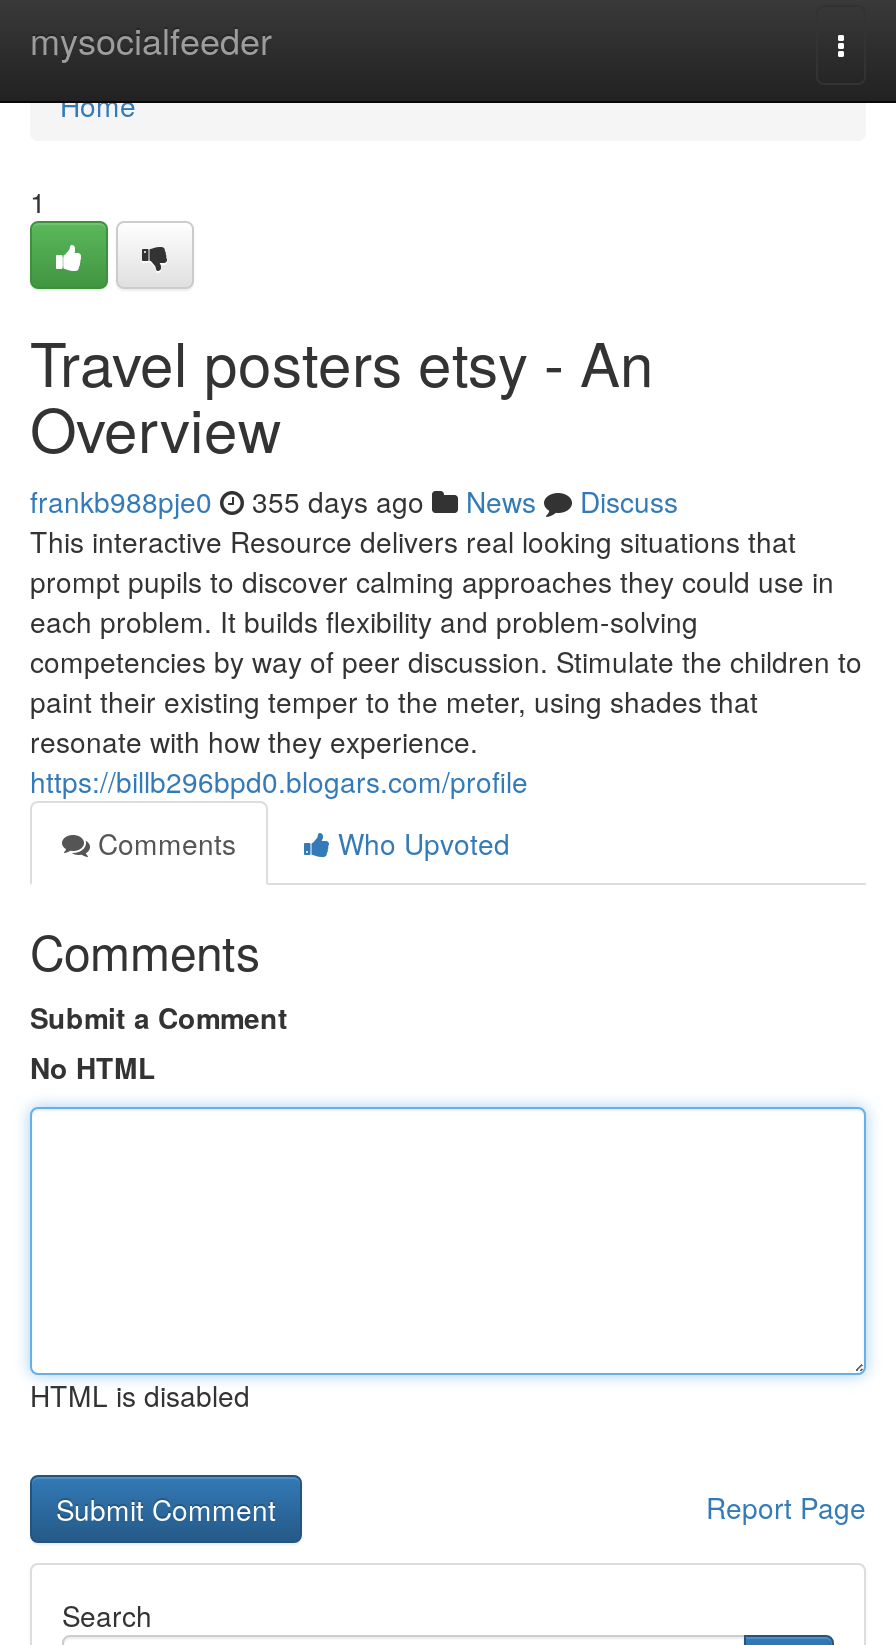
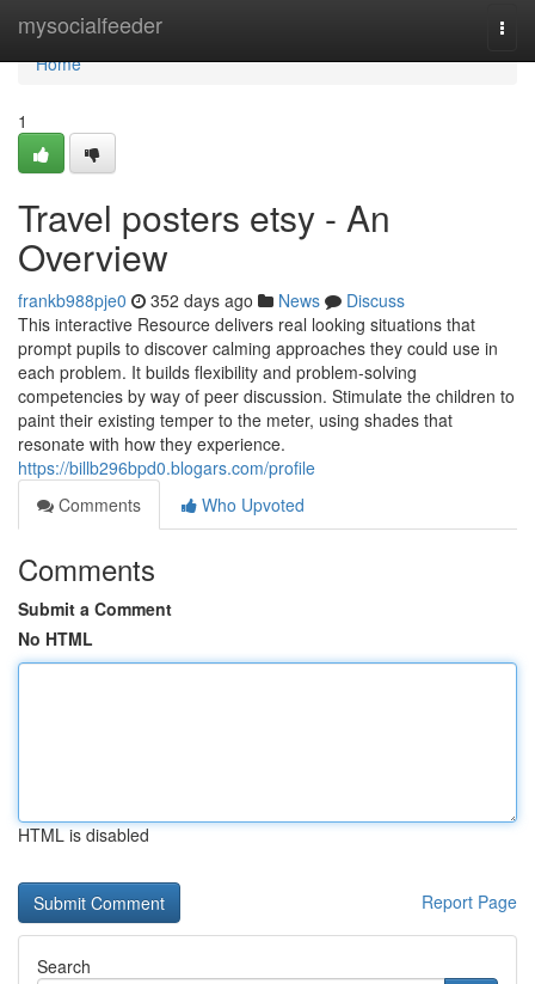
[30,481,678,521] frankb988pje0 355 days ago News Discuss -> [18,288,405,312] frankb988pje0 352 days ago News Discuss

